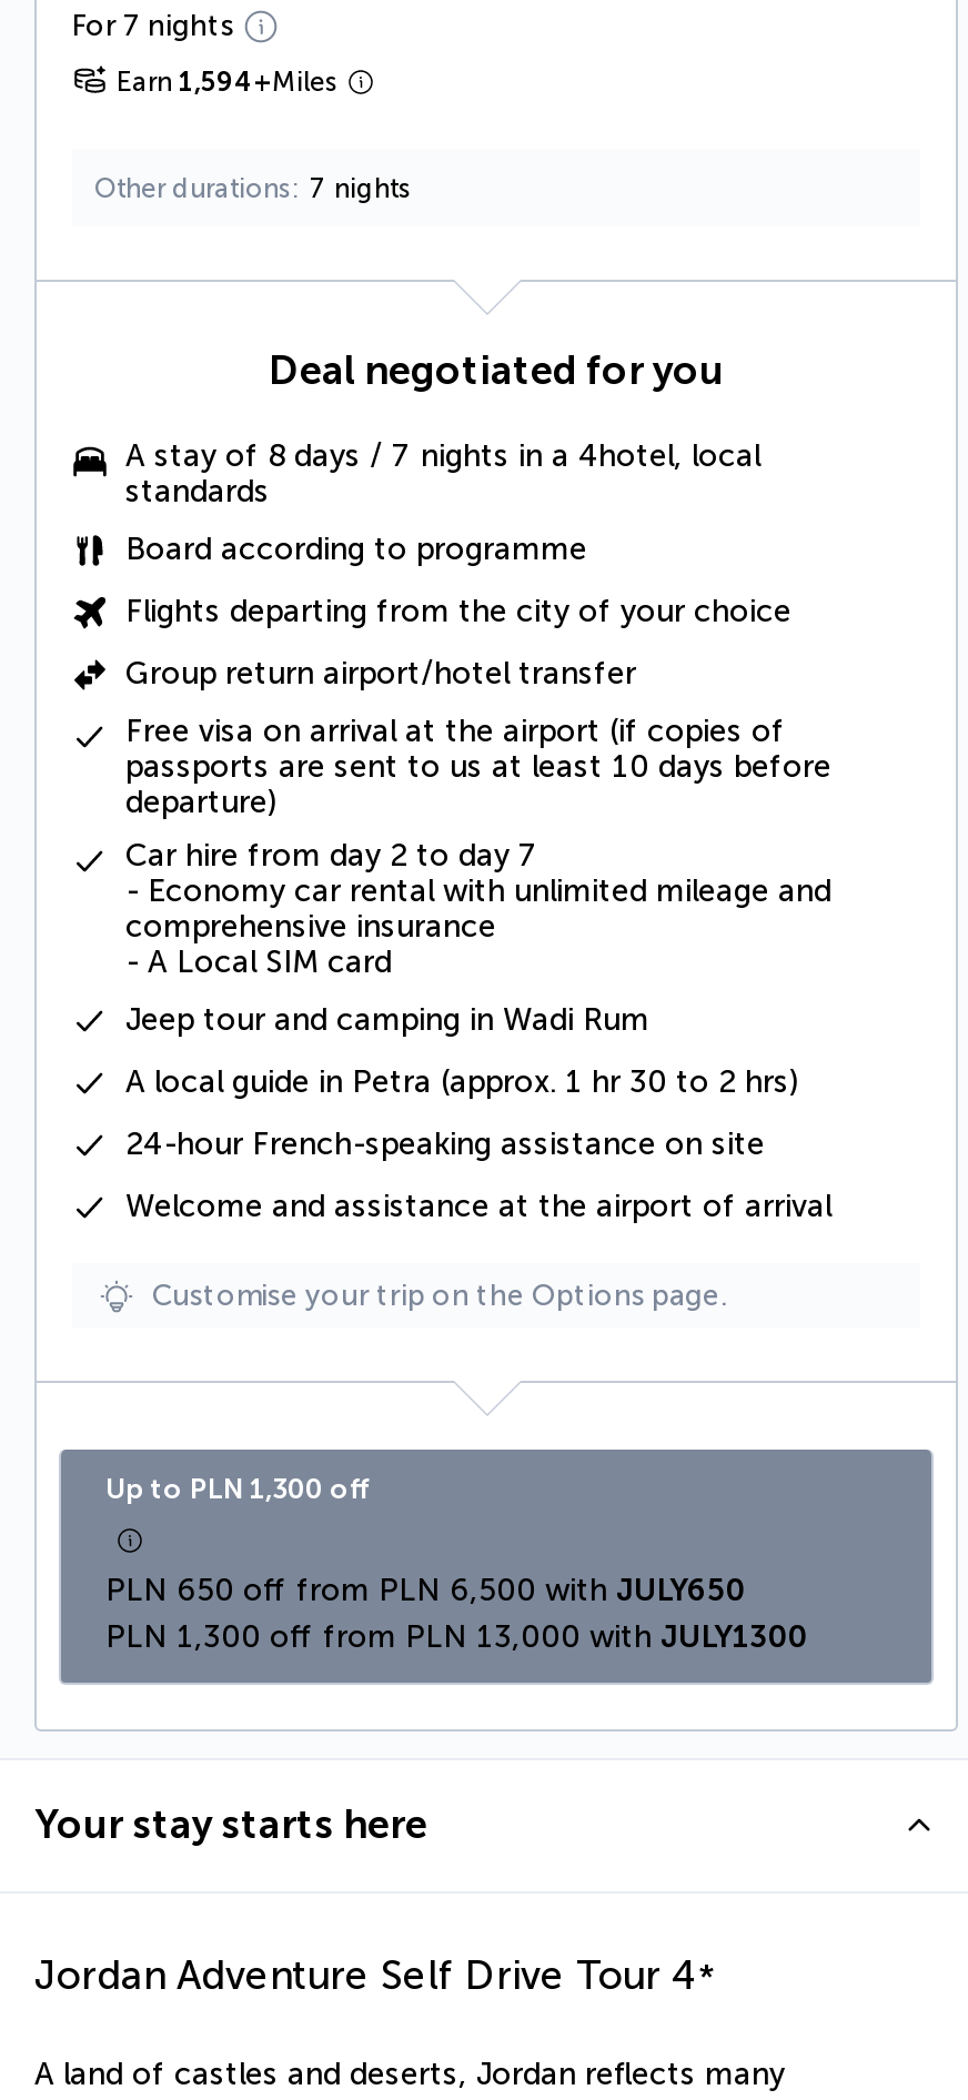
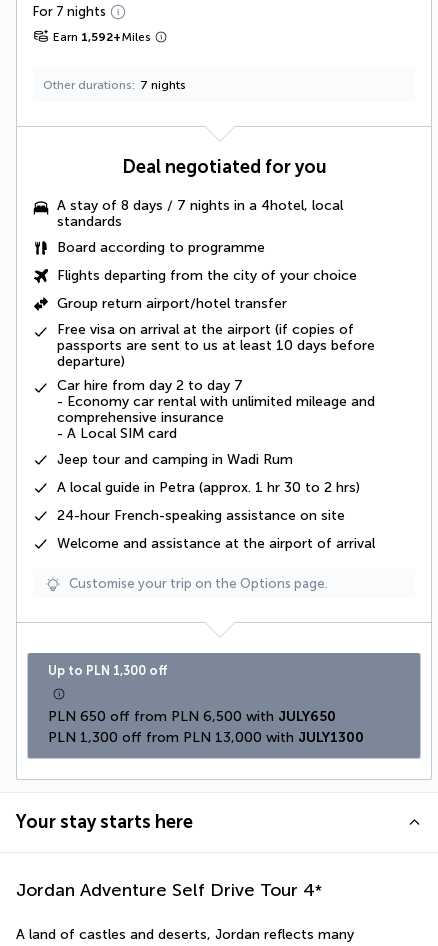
[117,67,339,98] Earn 1,594 +Miles -> [53,30,151,44] Earn 1,592 +Miles

